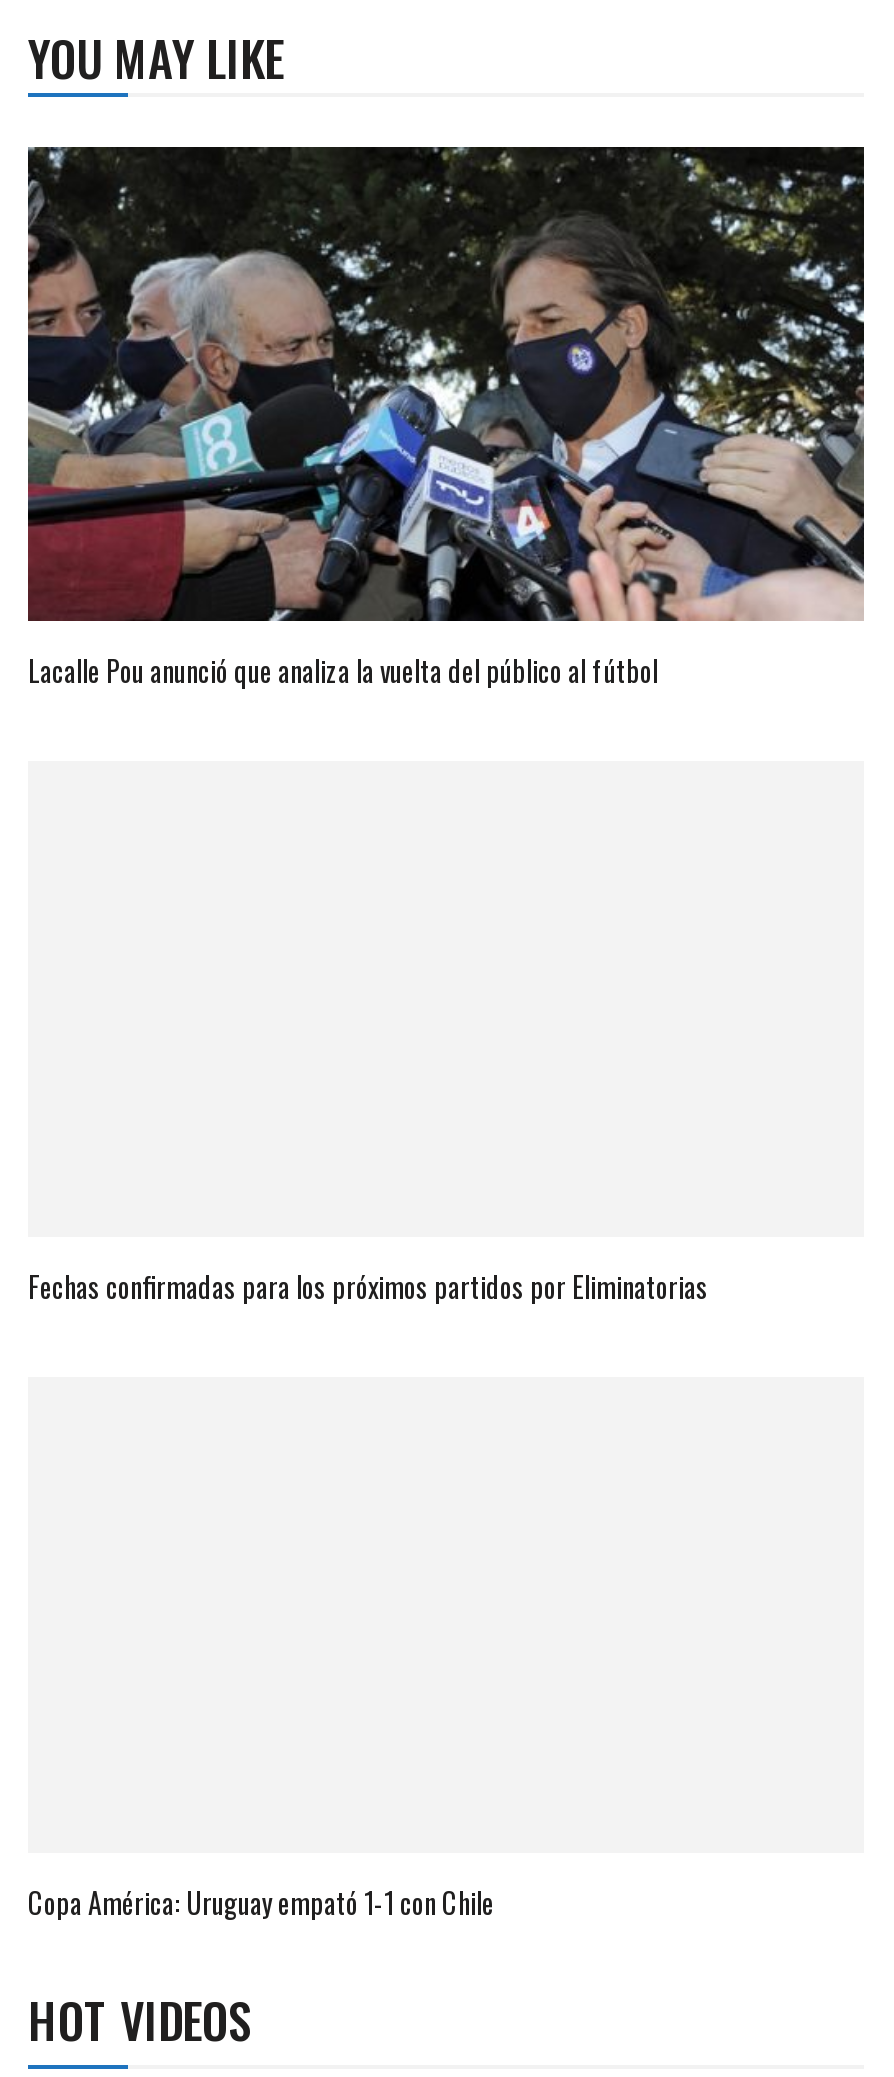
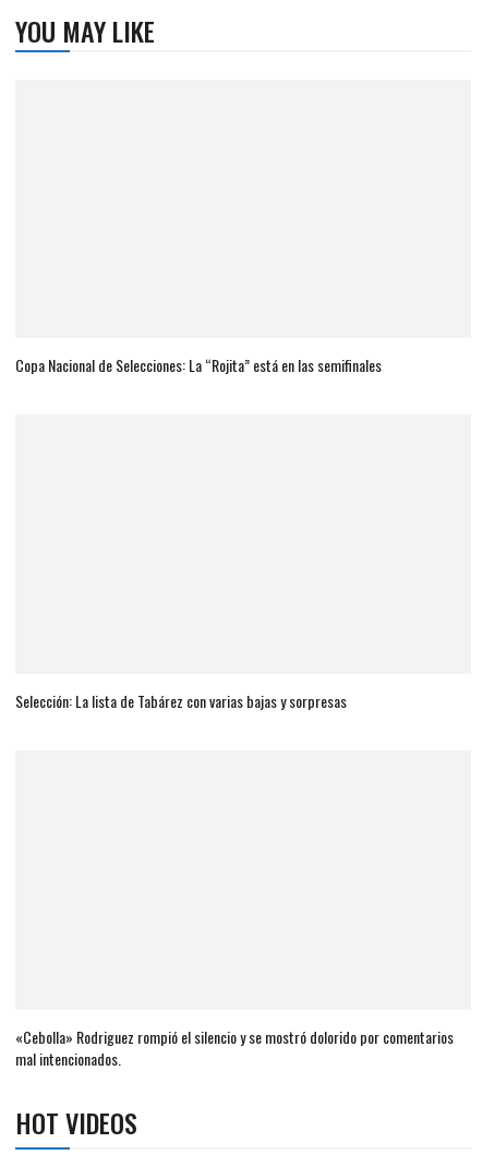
[26,145,866,623] [image] -> none
[28,650,658,692] Lacalle Pou anunció que analiza la vuelta del público al fútbol -> [15,354,382,377] Copa Nacional de Selecciones: La “Rojita” está en las semifinales
[28,1265,708,1307] Fechas confirmadas para los próximos partidos por Eliminatorias -> [15,689,347,712] Selección: La lista de Tabárez con varias bajas y sorpresas
[28,1881,494,1923] Copa América: Uruguay empató 1-1 con Chile -> [15,1025,454,1070] «Cebolla» Rodriguez rompió el silencio y se mostró dolorido por comentarios | mal intencionados.

